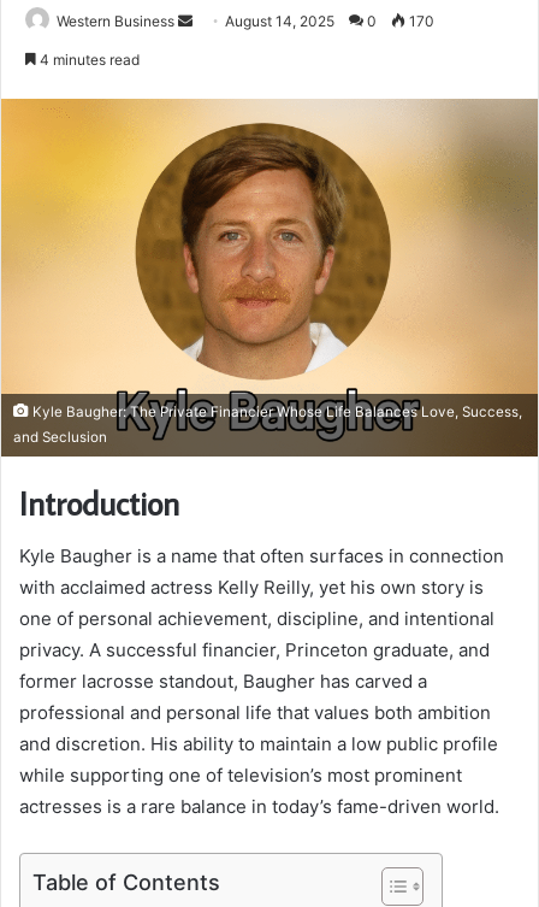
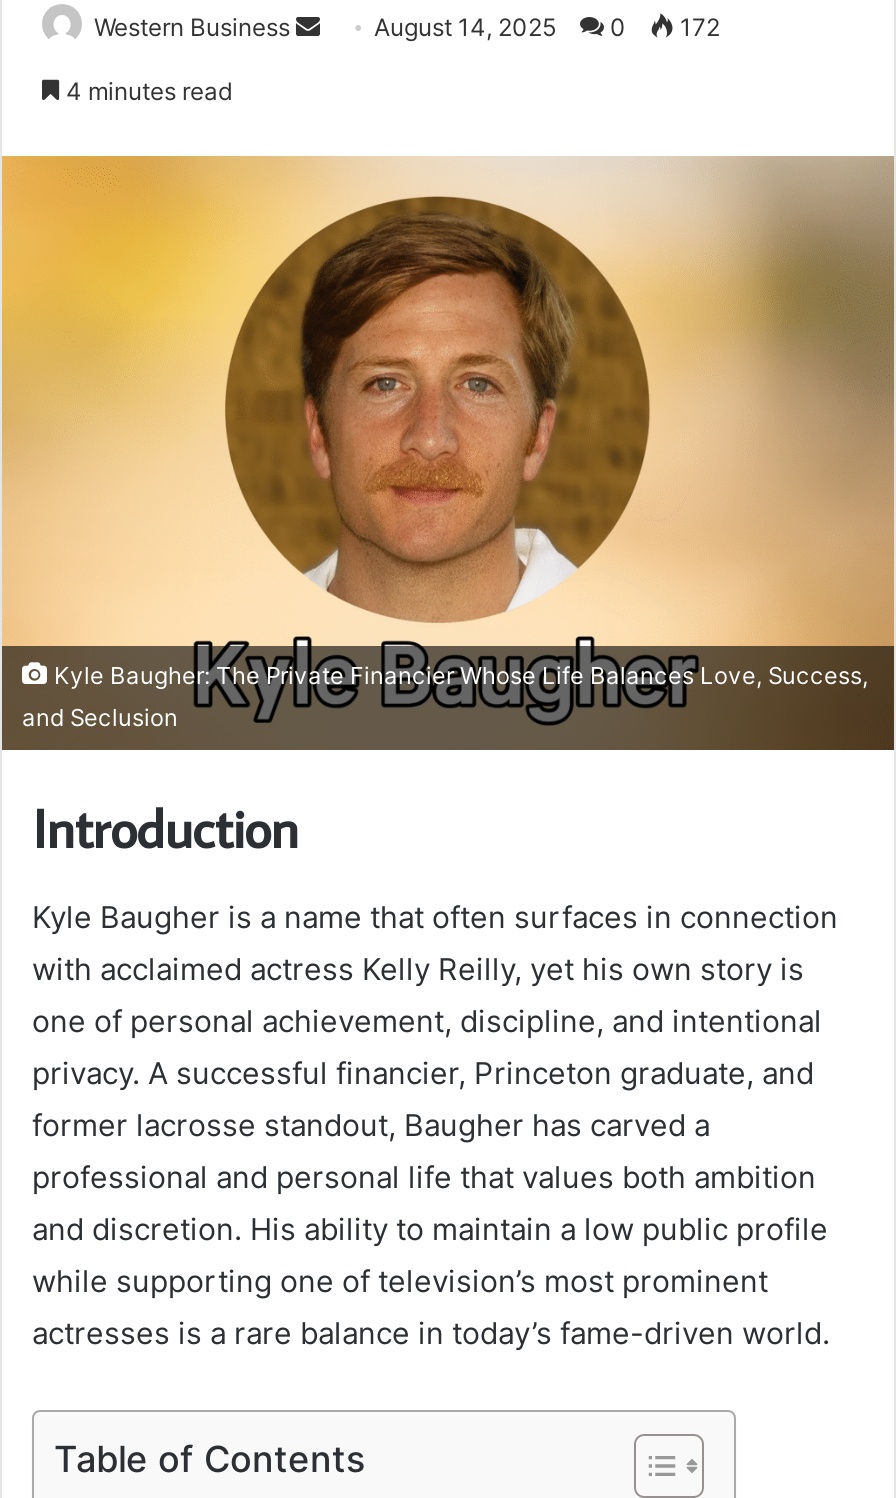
[405,12,434,30] 170 -> [674,11,720,41] 172

